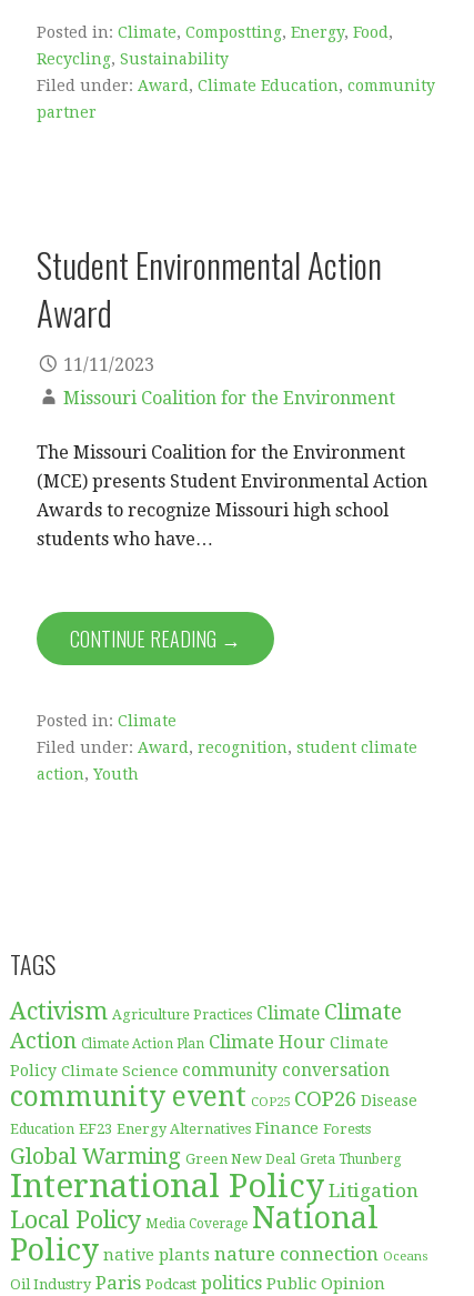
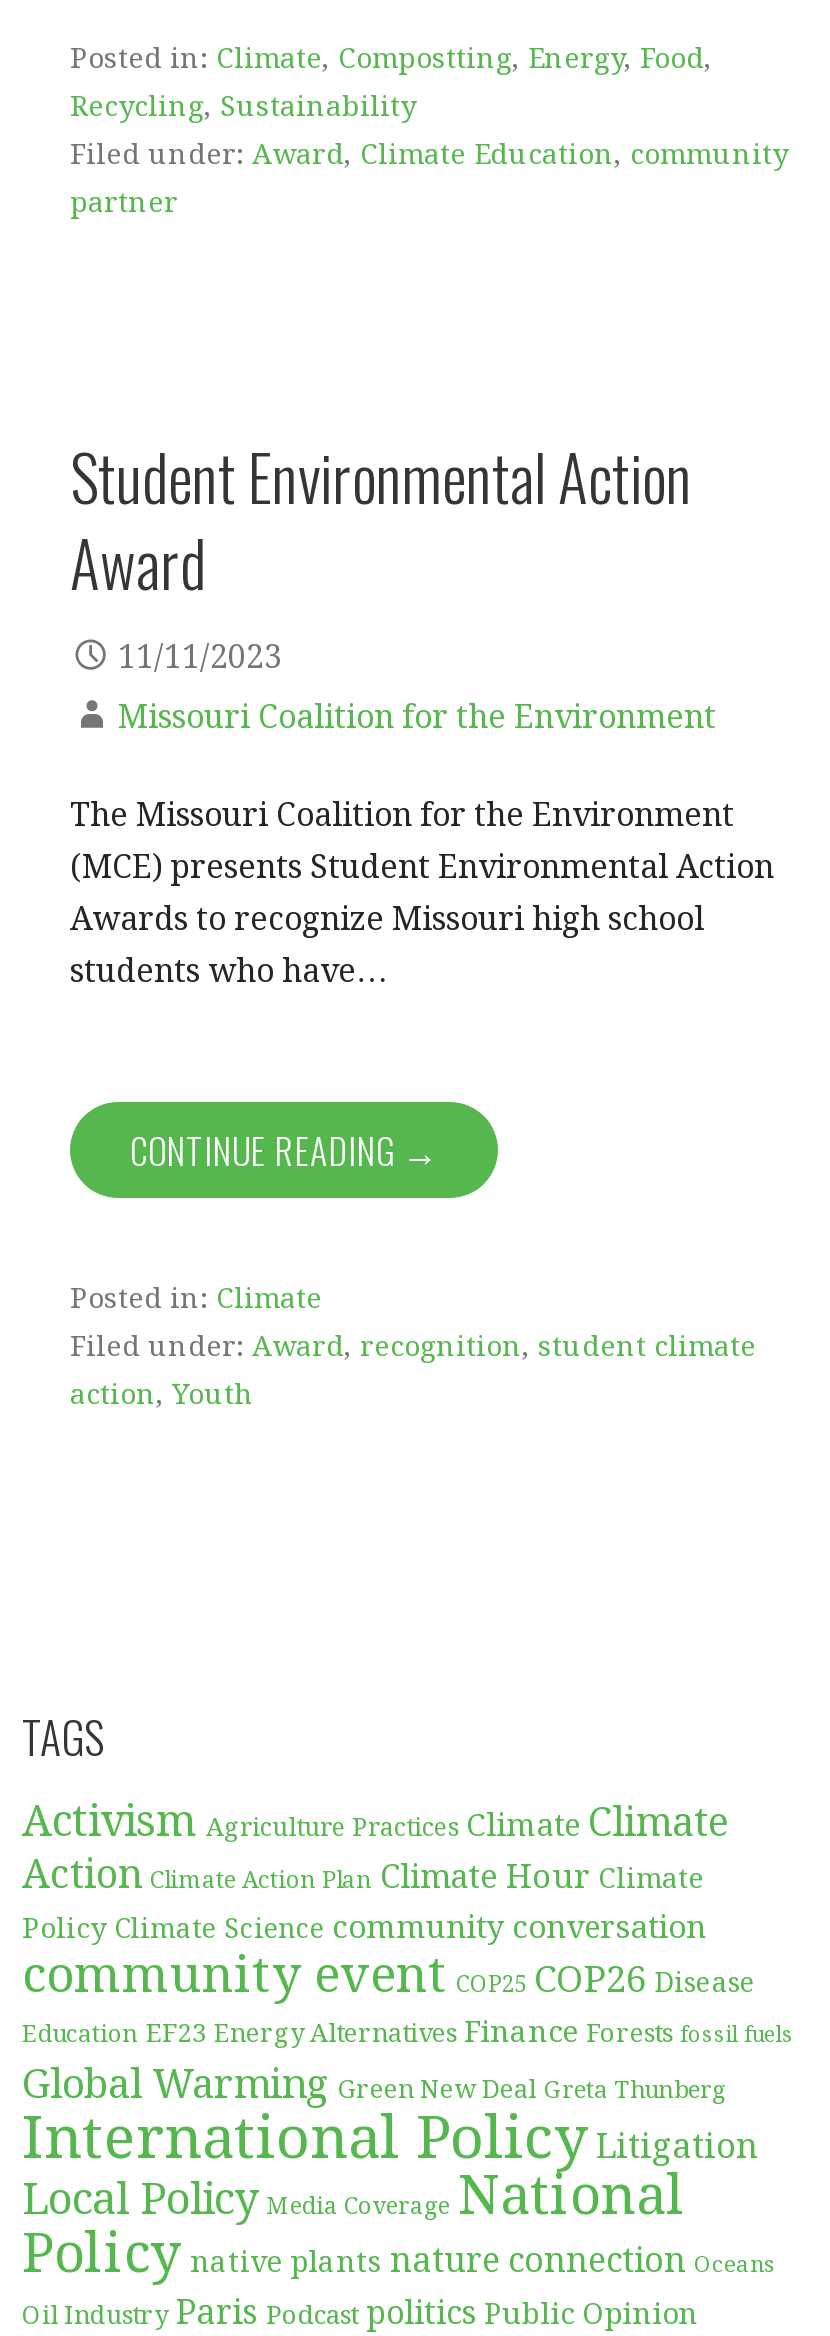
[10,1118,371,1138] Education EF23 Energy Alternatives Finance Forests -> [22,2014,794,2050] Education EF23 Energy Alternatives Finance Forests fossil fuels

